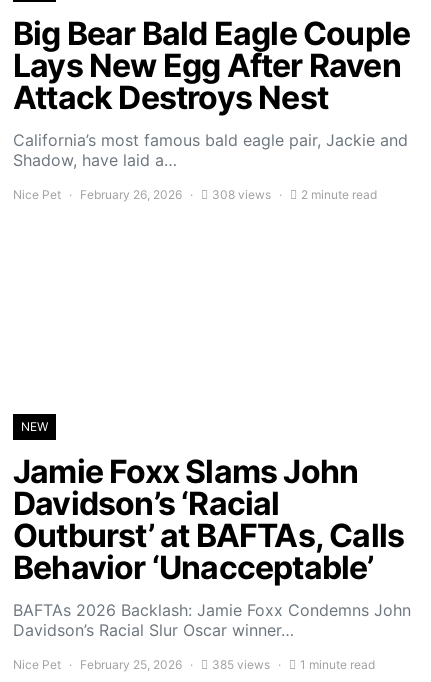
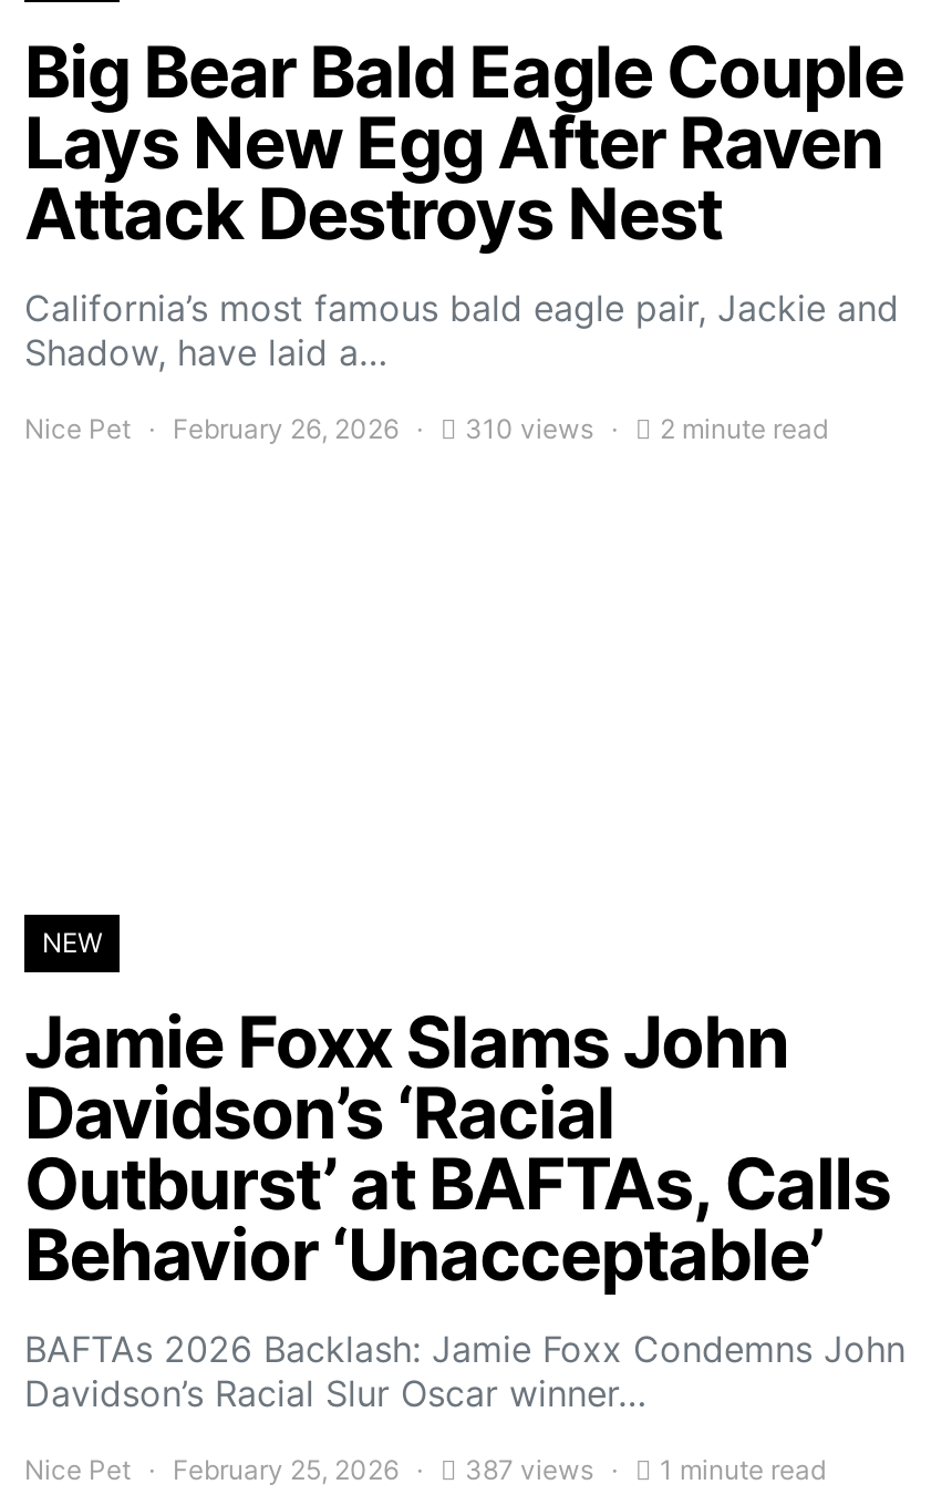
[13,187,377,202] Nice Pet February 26, 2026 308 views 2 minute read -> [24,412,828,445] Nice Pet February 26, 2026 310 views 2 minute read
[13,657,375,672] Nice Pet February 25, 2026 385 views 1 minute read -> [24,1453,826,1486] Nice Pet February 25, 2026 387 views 1 minute read

